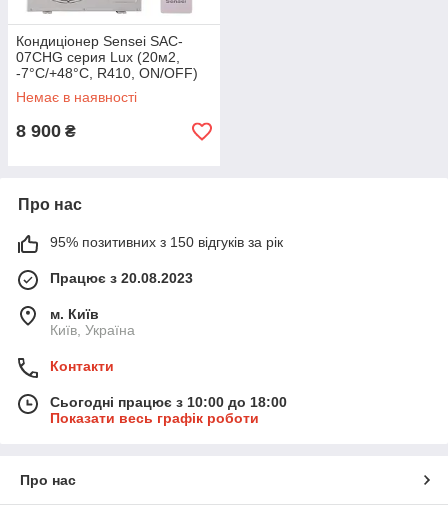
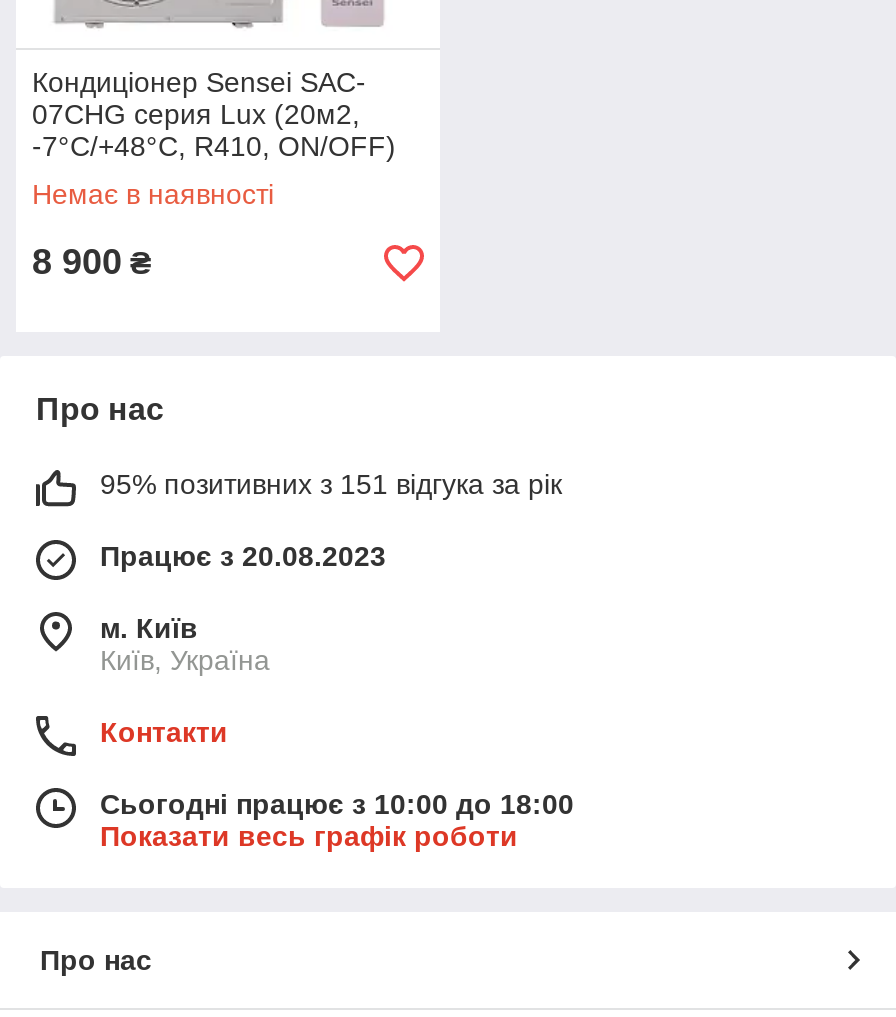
[50,234,283,250] 95% позитивних з 150 відгуків за рік -> [100,468,562,500] 95% позитивних з 151 відгука за рік

